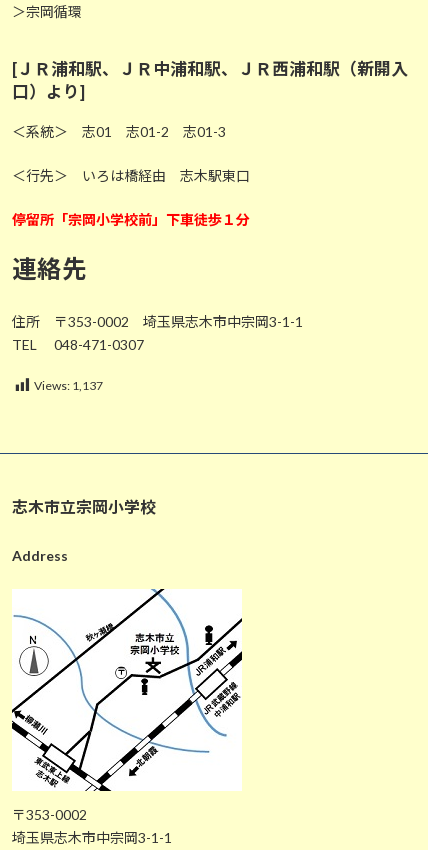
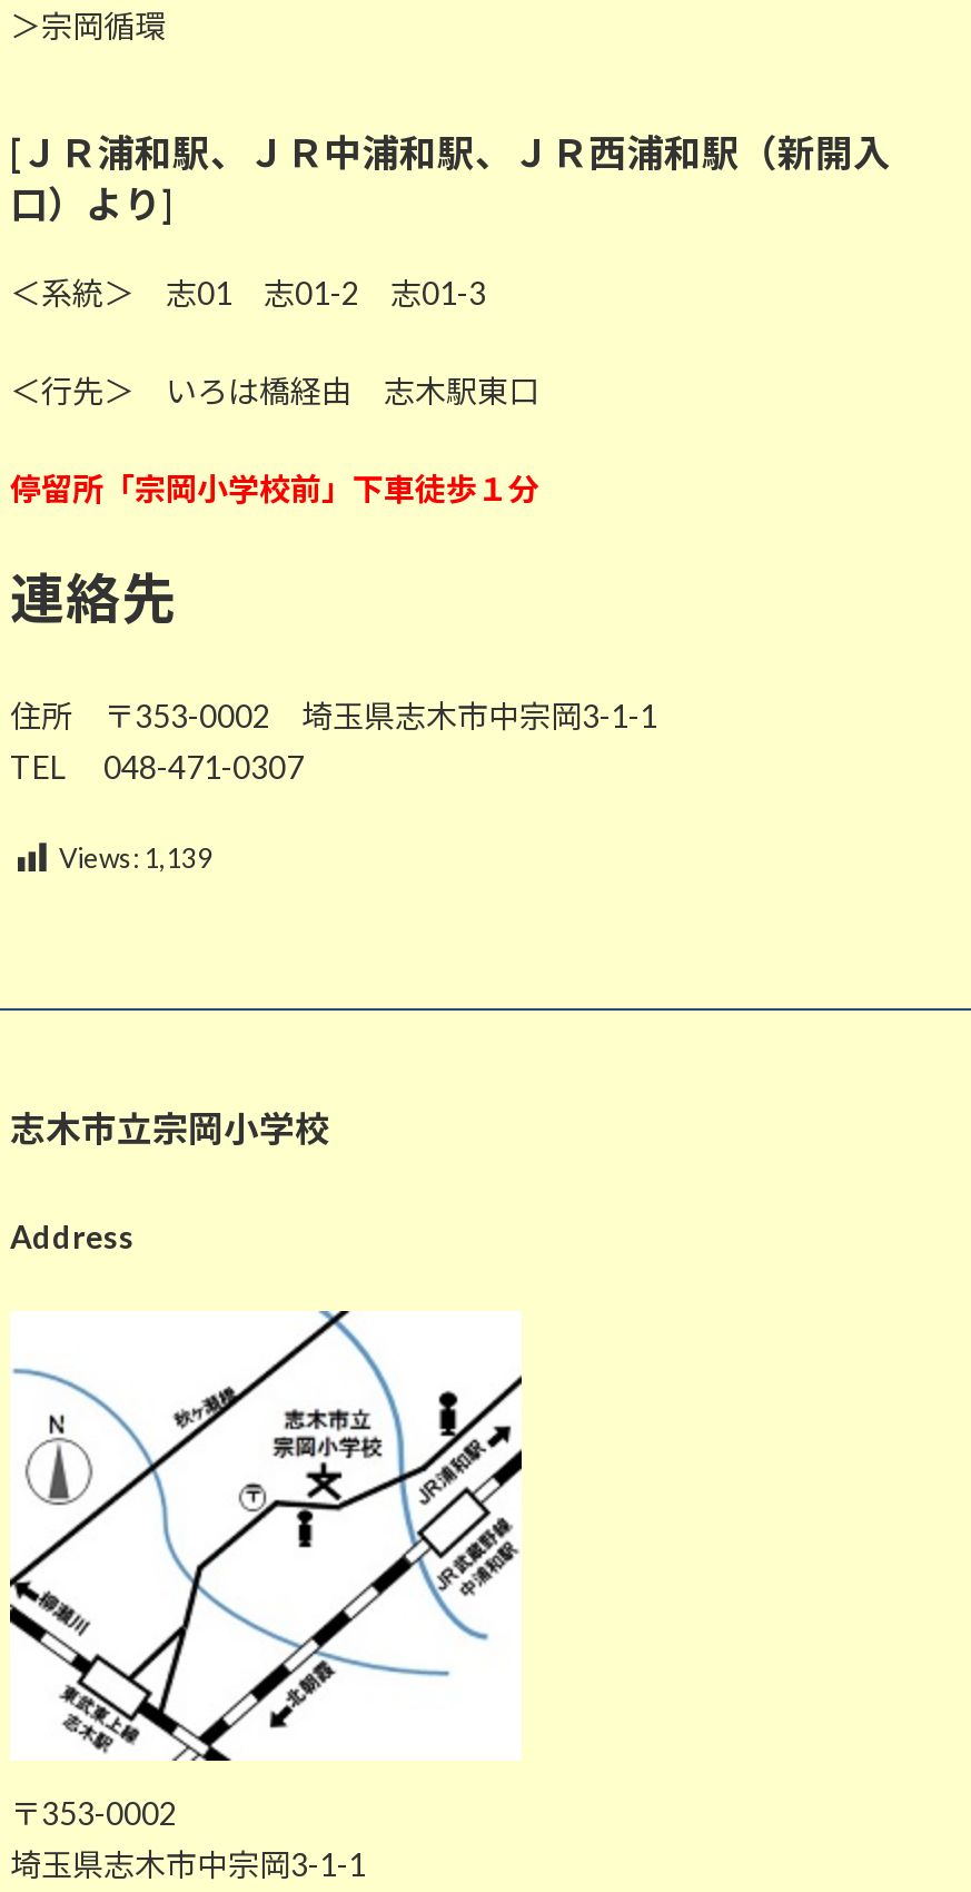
[34,378,103,393] Views: 1,137 -> [59,842,212,876] Views: 1,139

